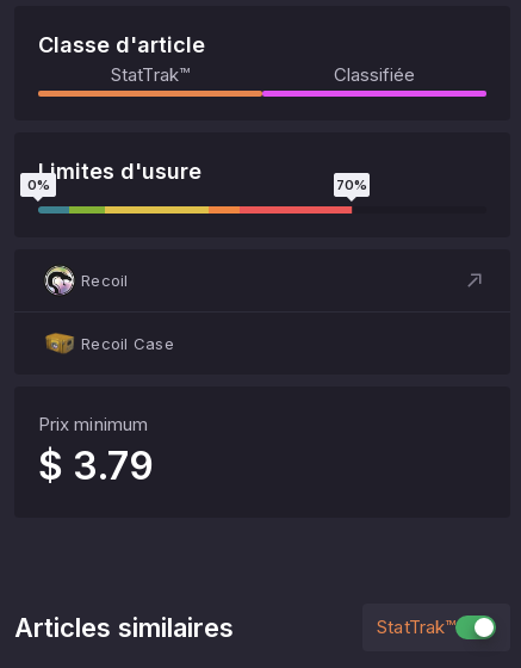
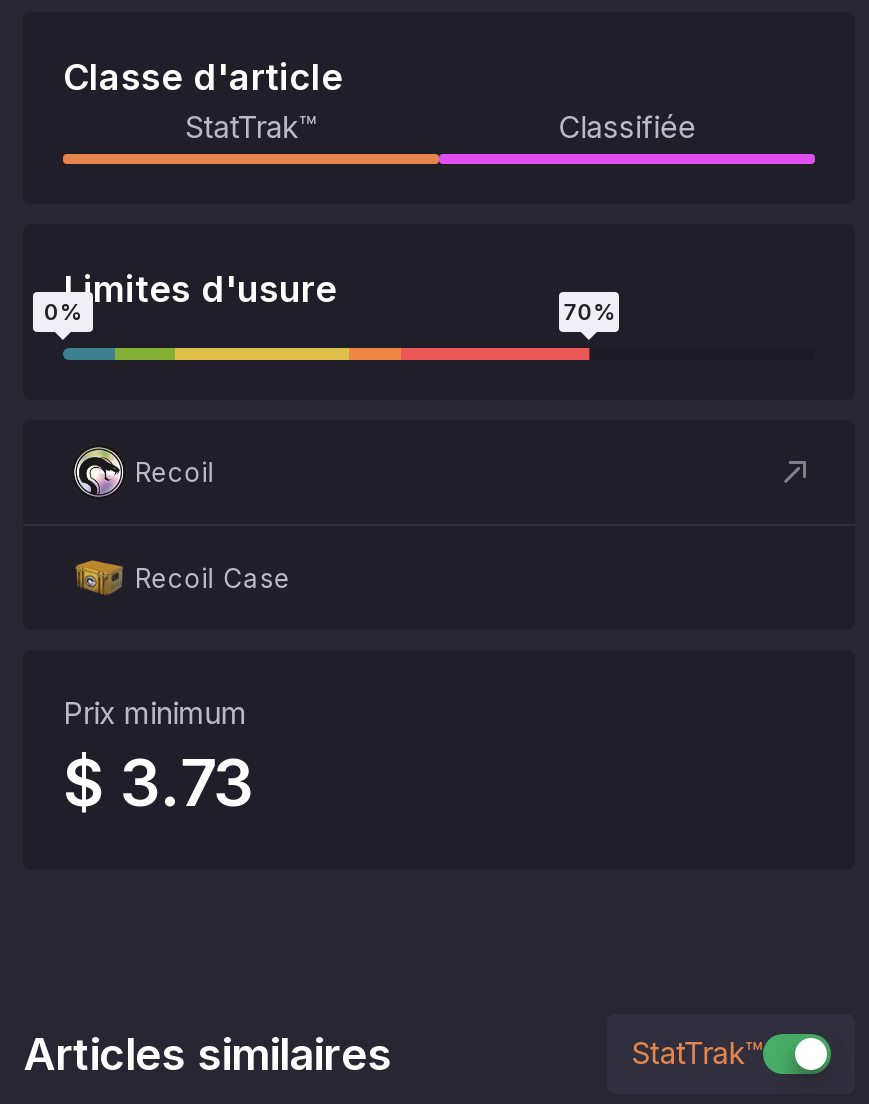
[38,443,154,489] $ 3.79 -> [63,744,255,822] $ 3.73

